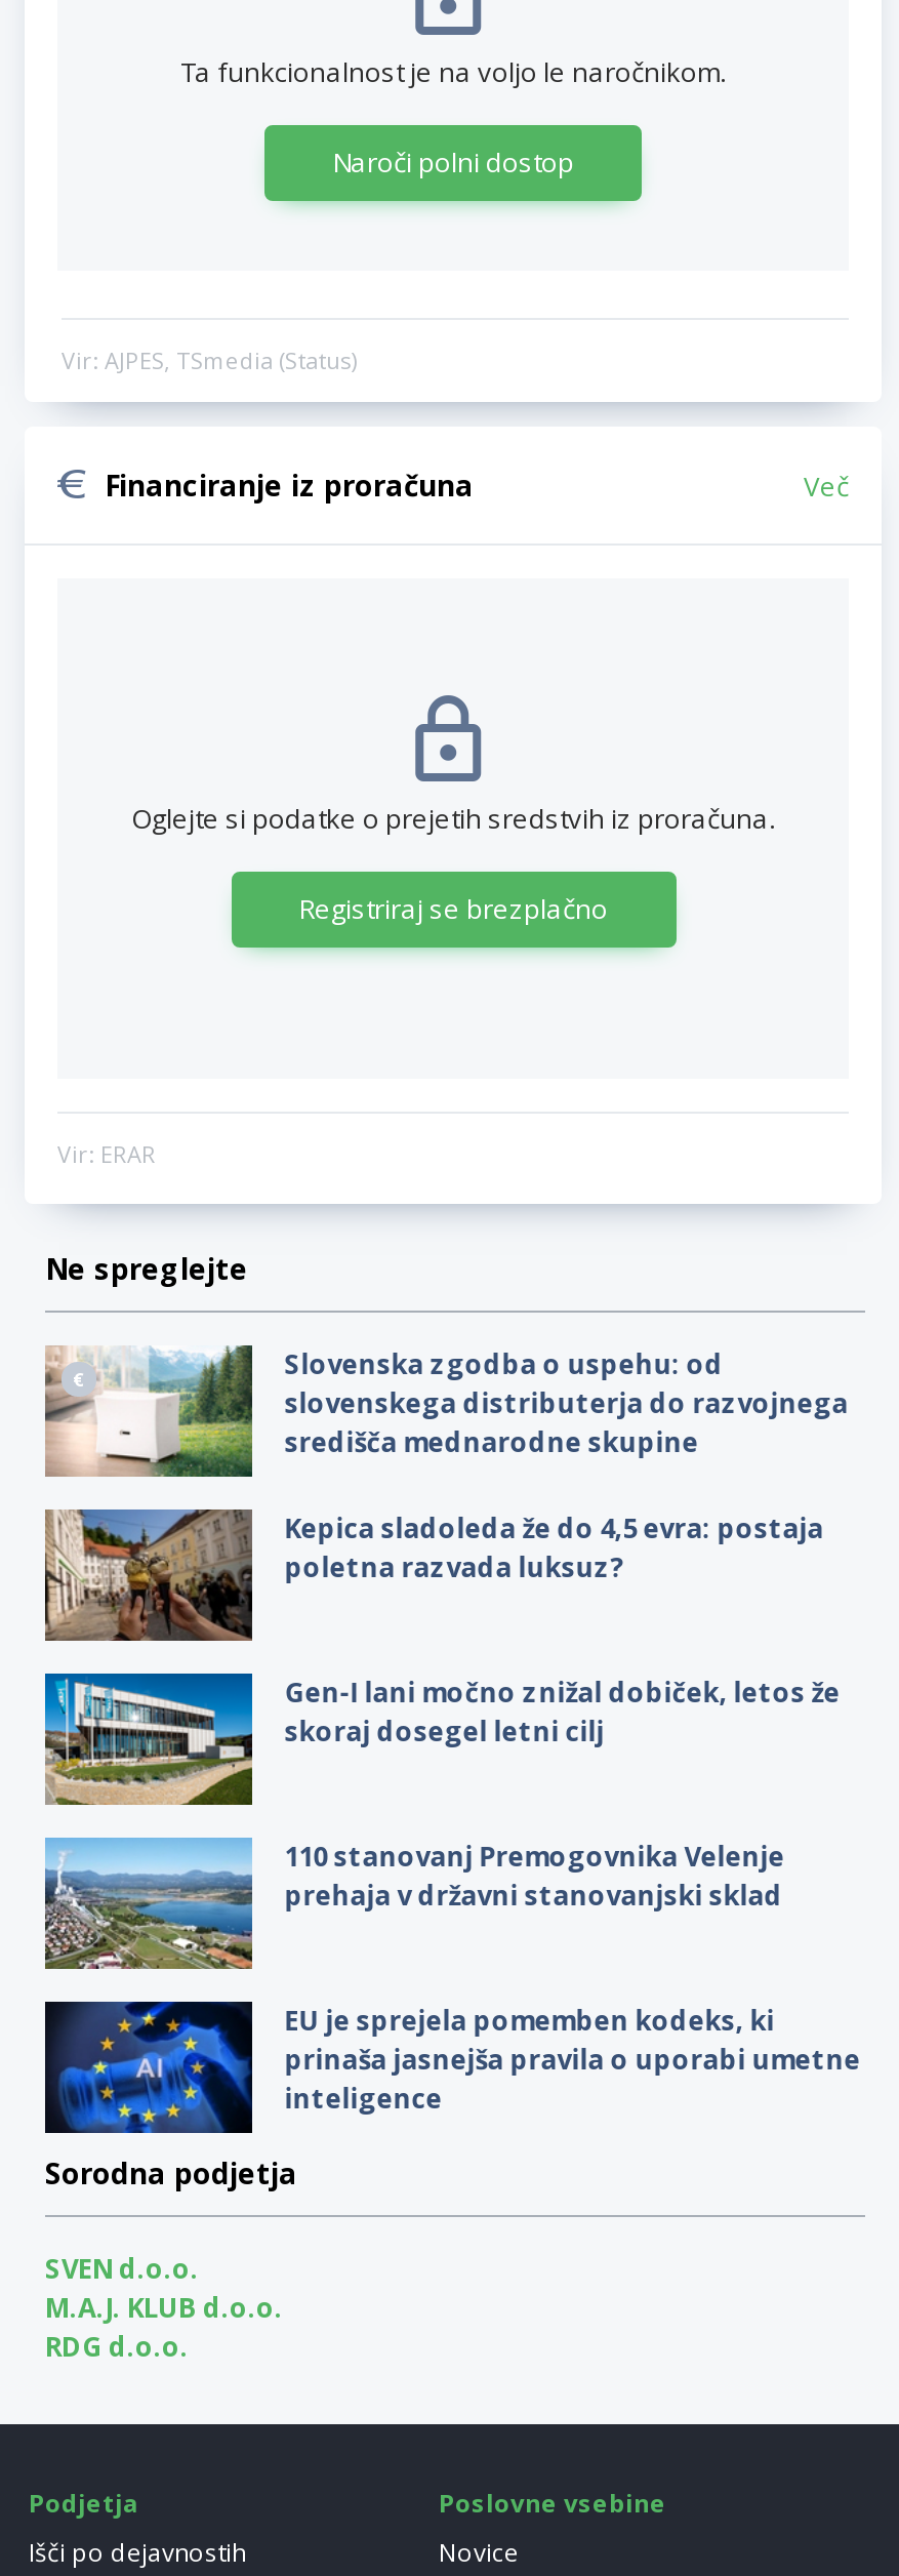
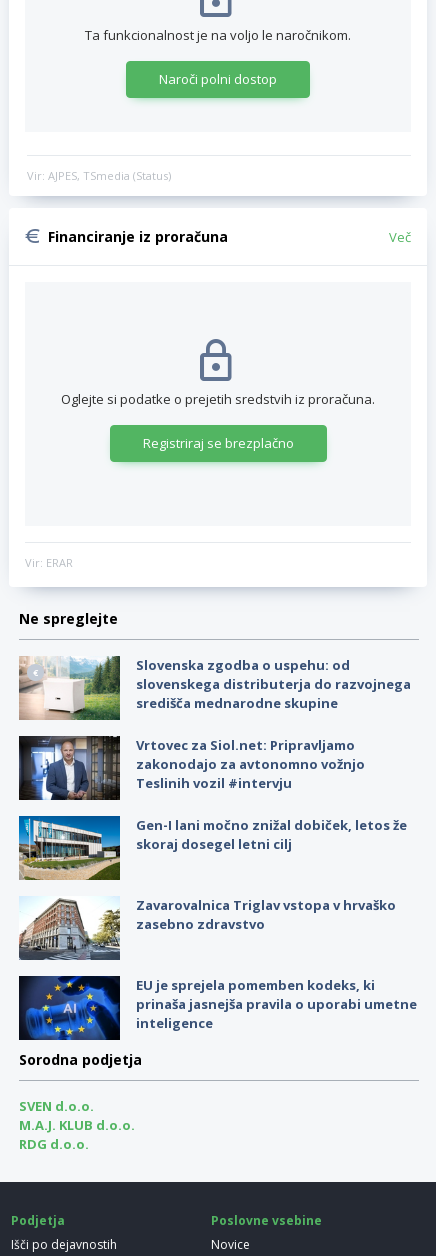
[43,1507,824,1643] [image] | Kepica sladoleda že do 4,5 evra: postaja | poletna razvada luksuz? -> [18,735,365,801] [image] | Vrtovec za Siol.net: Pripravljamo | zakonodajo za avtonomno vožnjo | Teslinih vozil #intervju
[43,1836,785,1971] [image] | 110 stanovanj Premogovnika Velenje | prehaja v državni stanovanjski sklad -> [19,895,396,961] [image] | Zavarovalnica Triglav vstopa v hrvaško | zasebno zdravstvo

